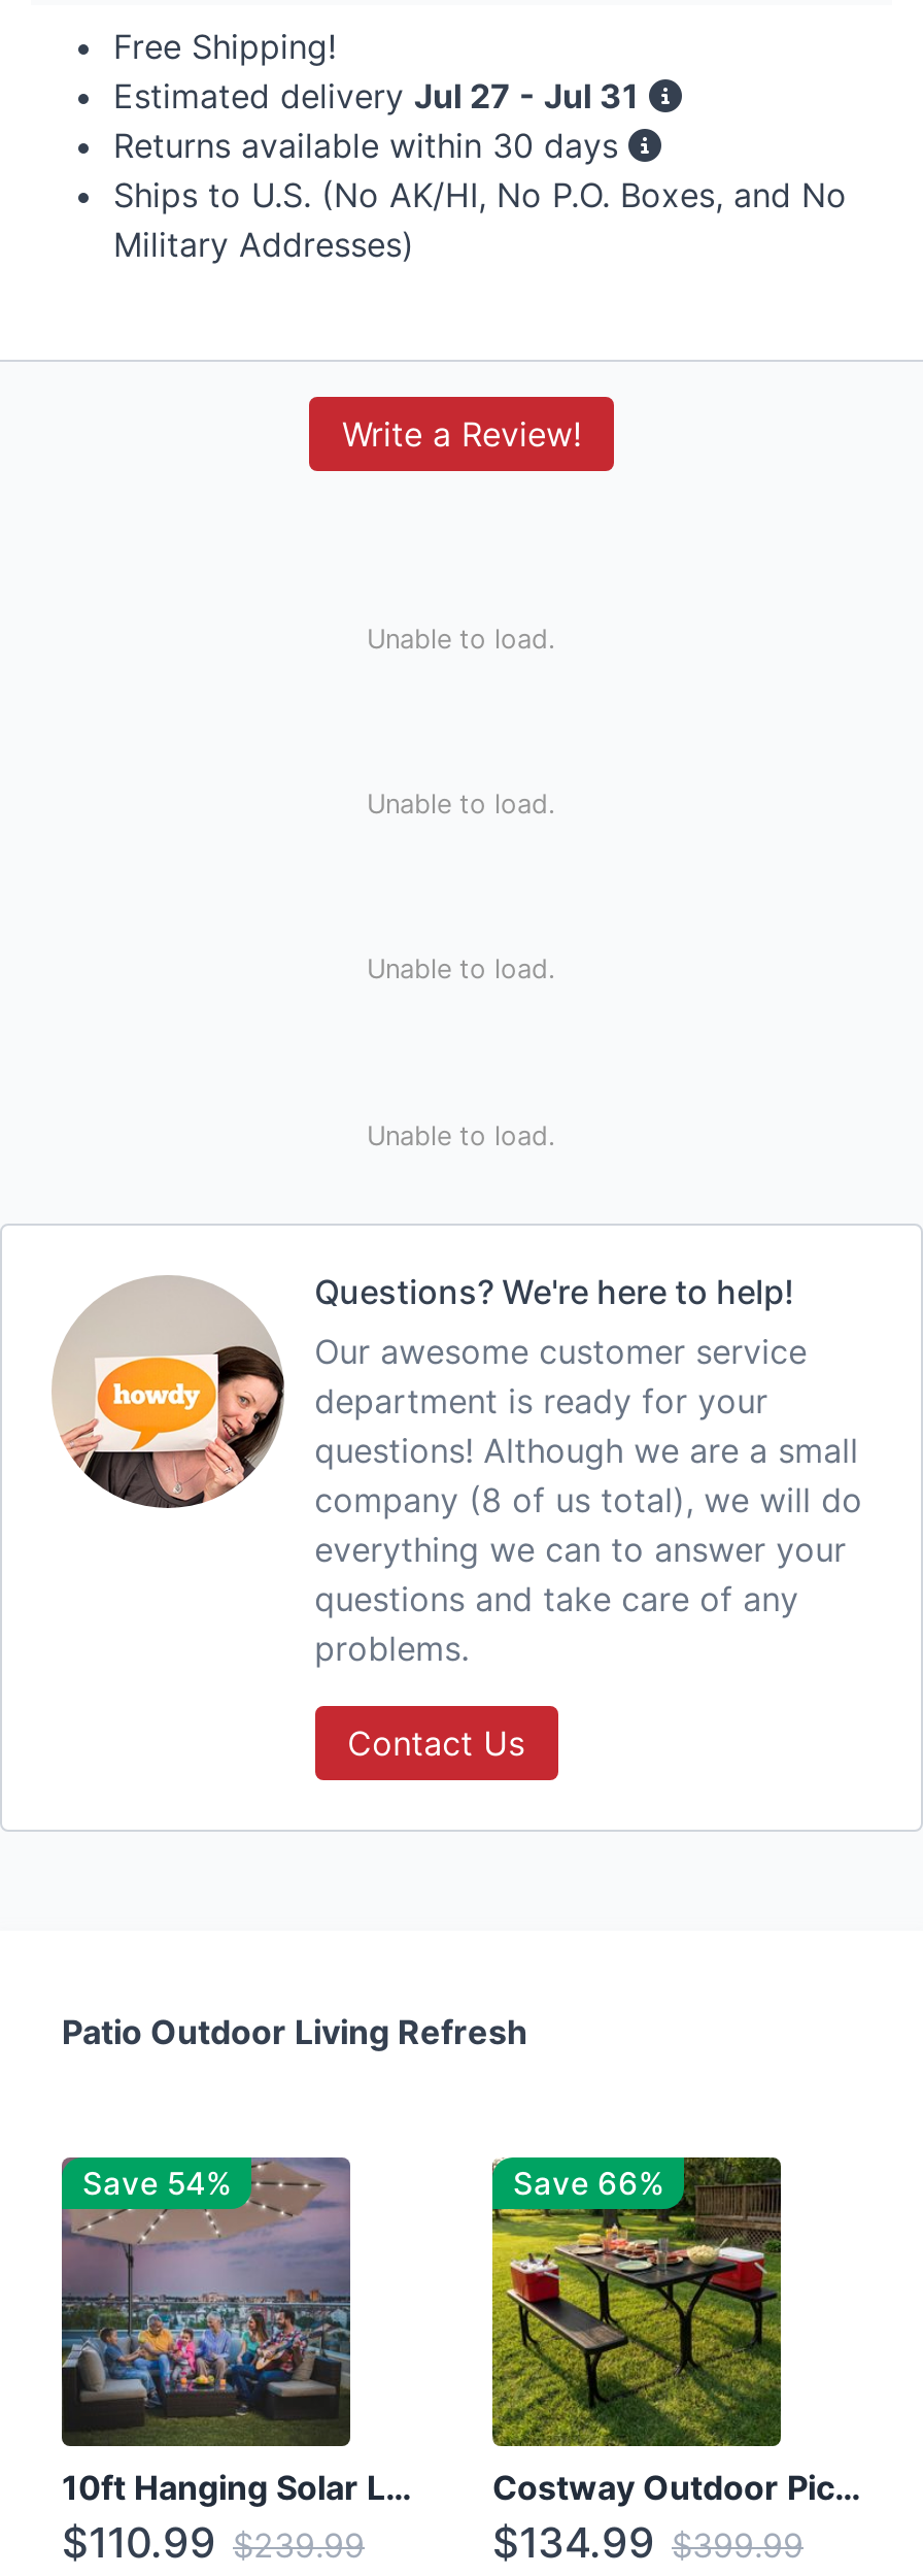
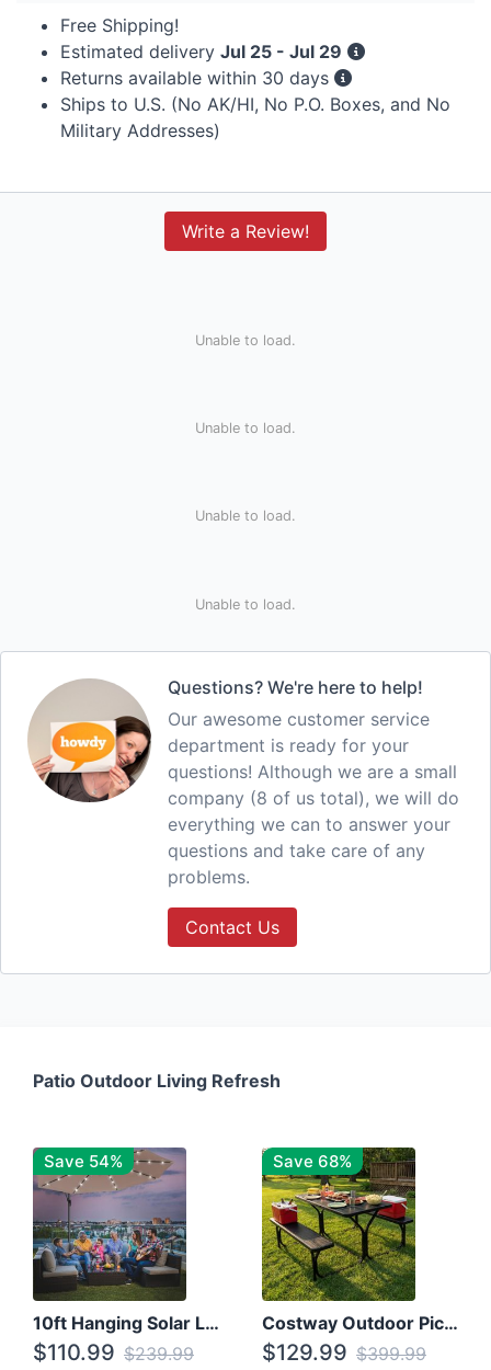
[113,75,639,117] Estimated delivery Jul 27 - Jul 31 -> [60,41,342,63] Estimated delivery Jul 25 - Jul 29
[513,2164,663,2203] Save 66% -> [273,1151,352,1172] Save 68%
[492,2518,804,2568] $134.99 $399.99 -> [262,1339,426,1366] $129.99 $399.99

